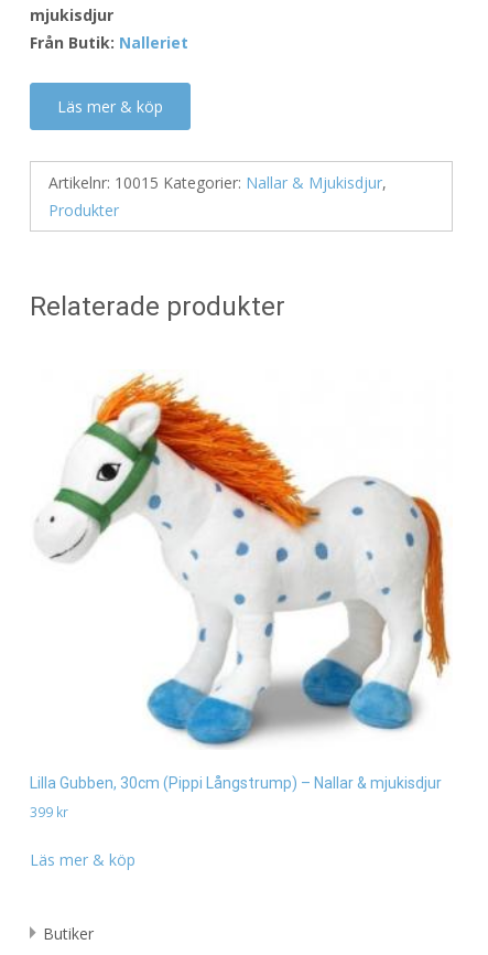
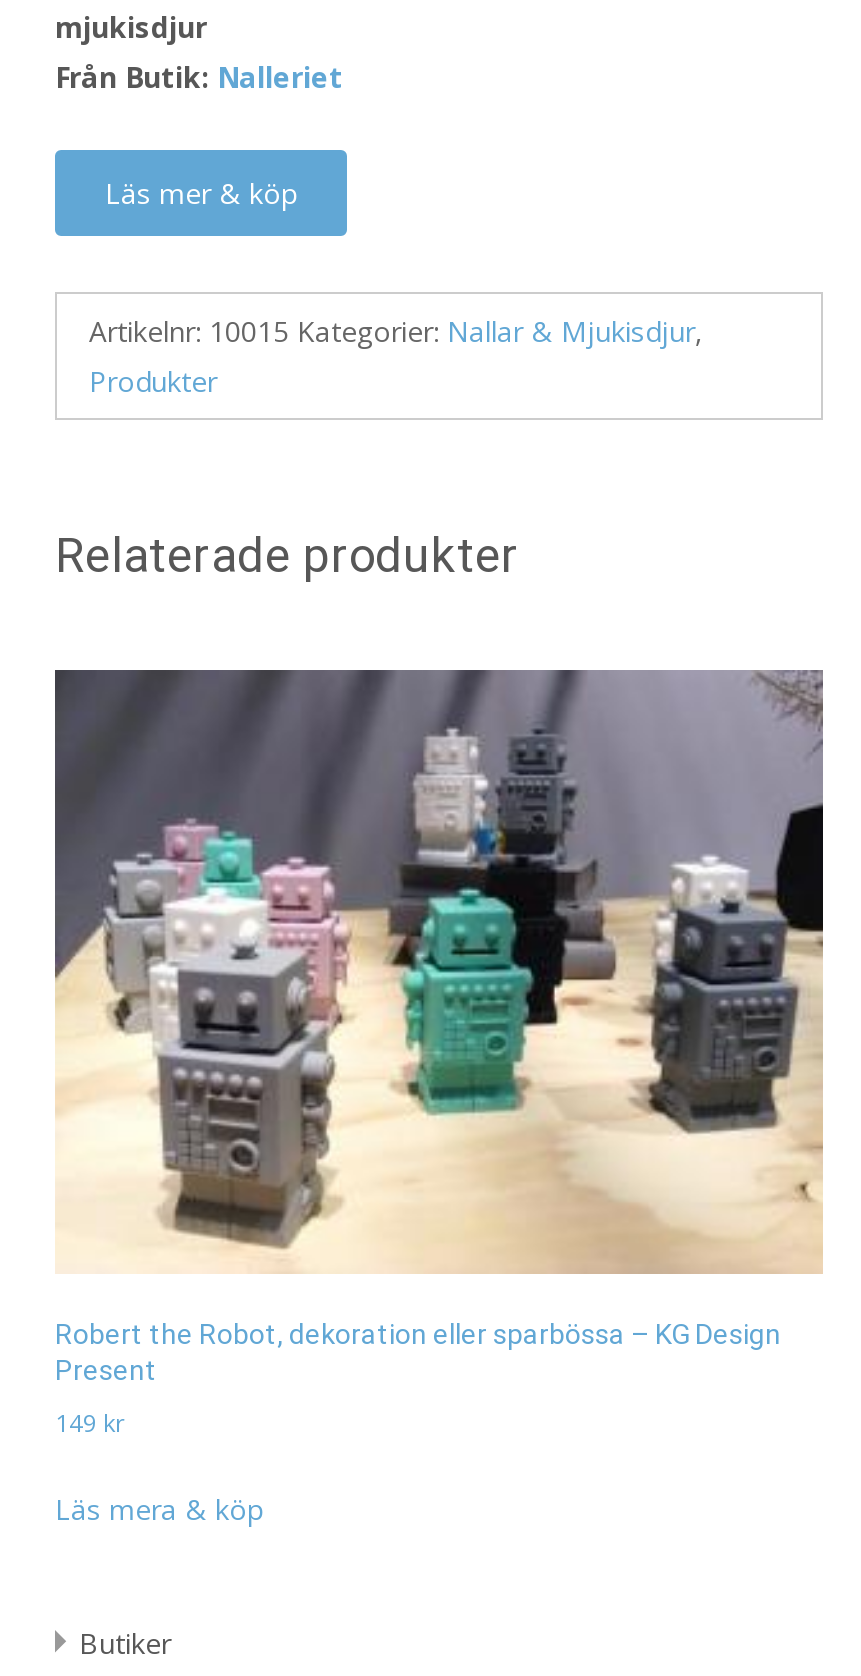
[30,373,453,718] [image] -> [53,668,825,1302] [image]
[30,774,442,792] Lilla Gubben, 30cm (Pippi Långstrump) – Nallar & mjukisdjur -> [55,1317,781,1385] Robert the Robot, dekoration eller sparbössa – KG Design | Present
[30,803,68,822] 399 kr -> [55,1405,125,1439] 149 kr
[30,849,135,870] Läs mer & köp -> [55,1489,263,1527] Läs mera & köp

